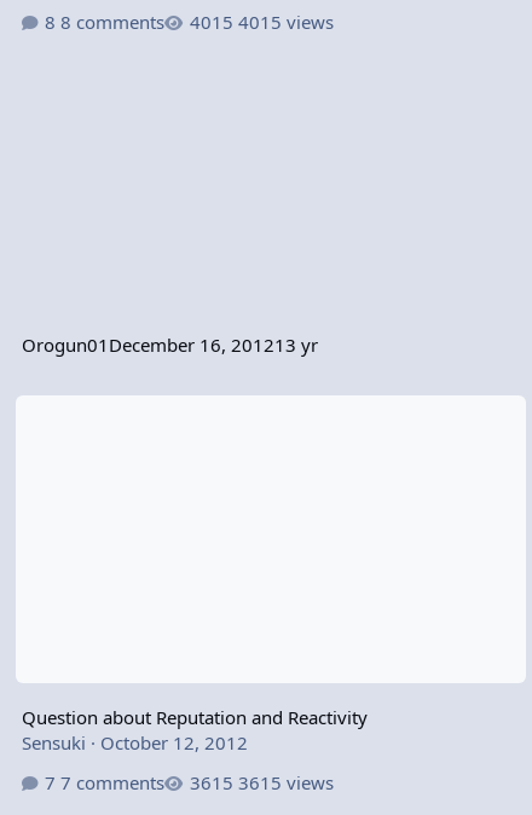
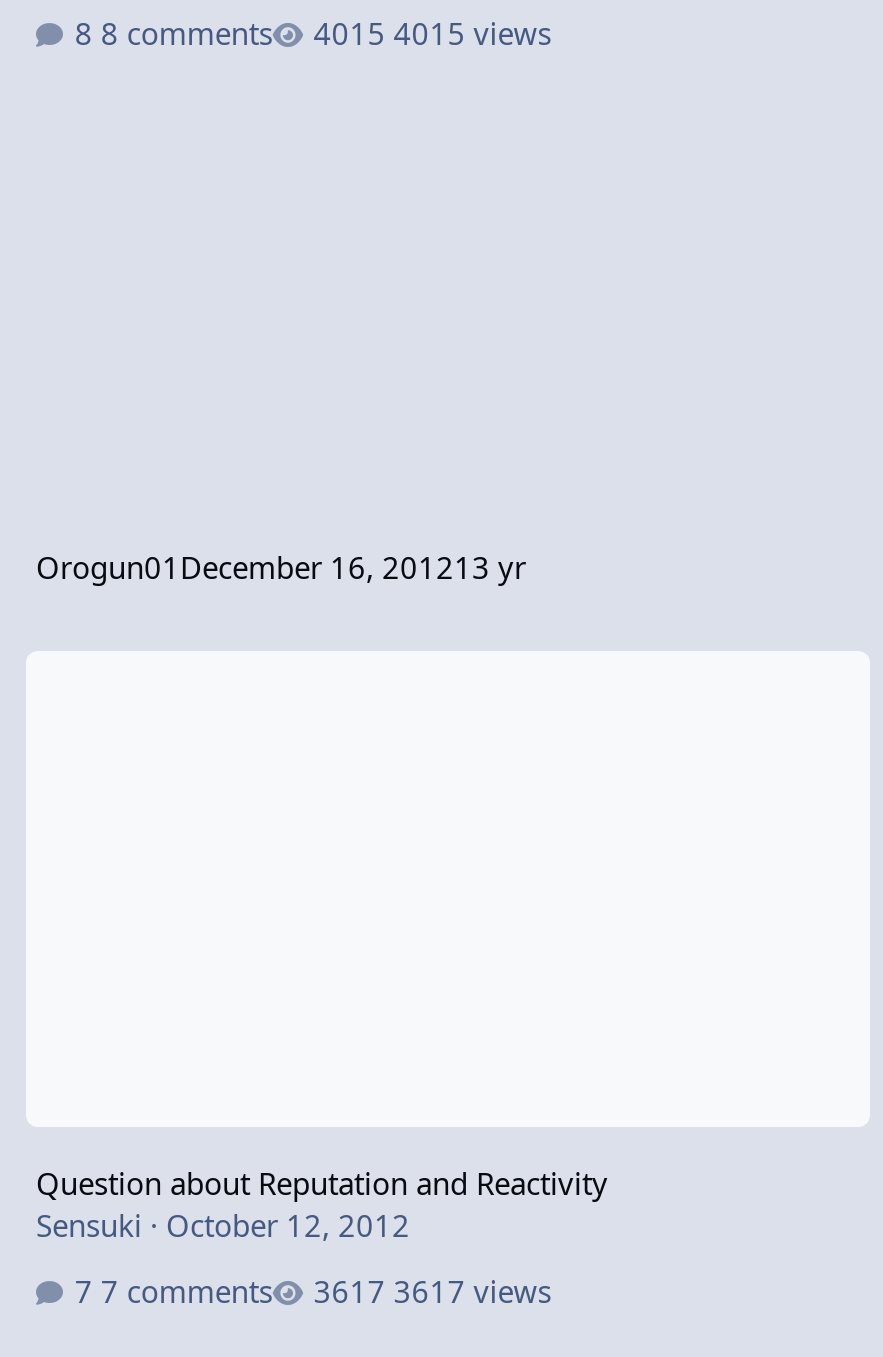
[238,771,333,795] 3615 views -> [394,1271,552,1311] 3617 views

